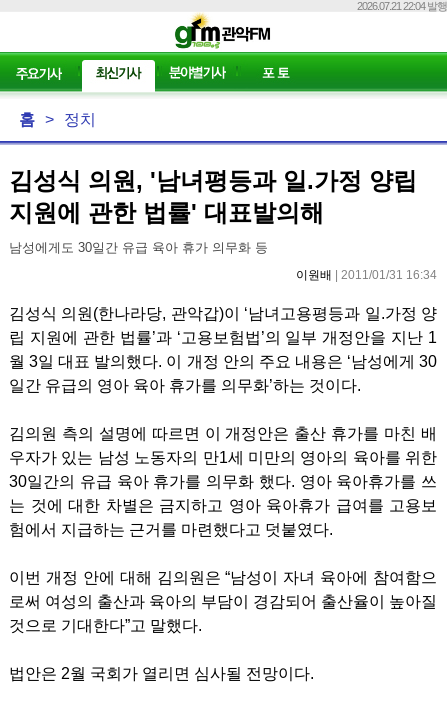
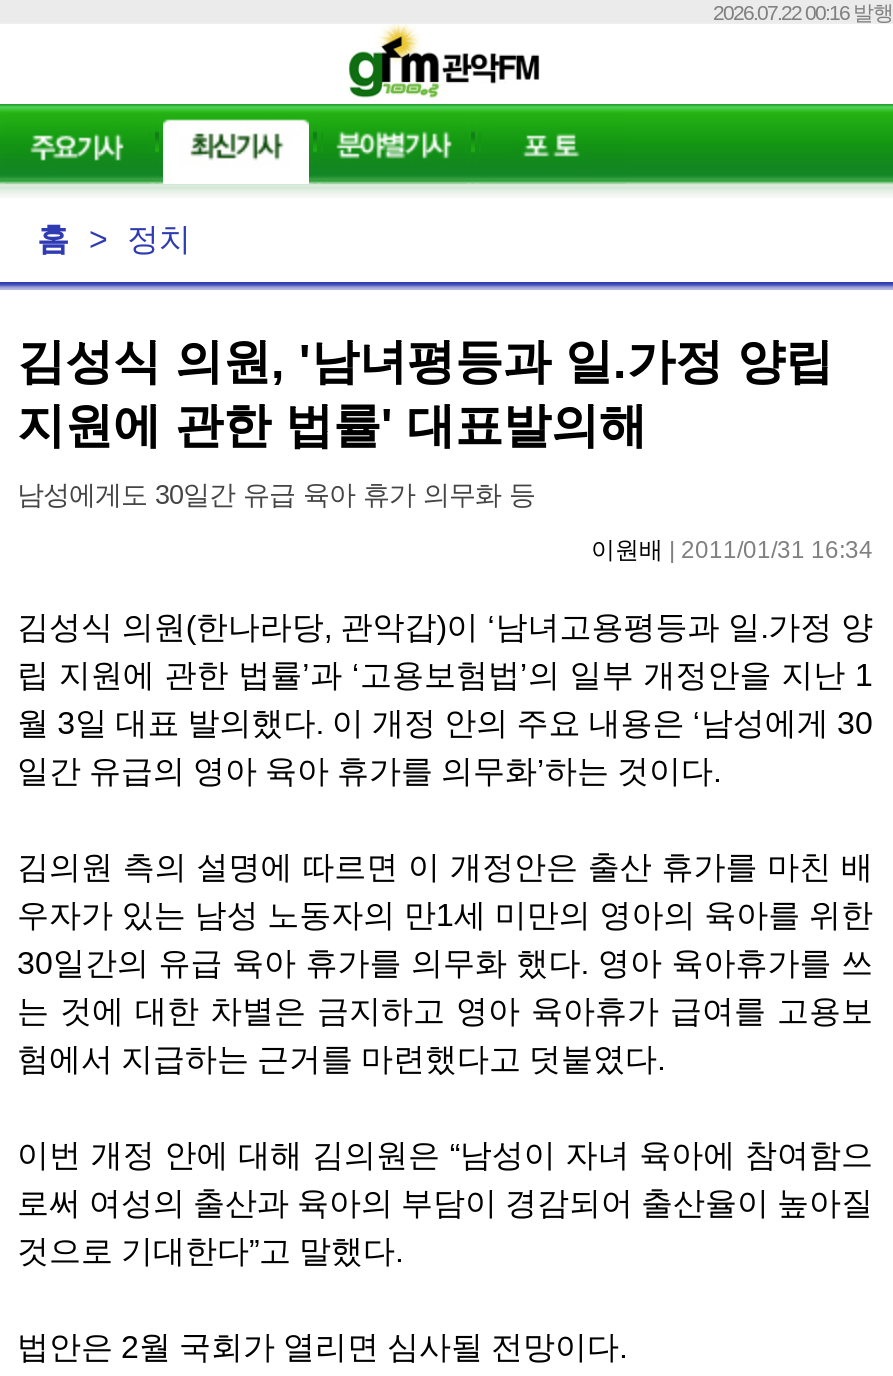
[357,0,447,12] 2026.07.21 22:04 발행 -> [713,0,893,24] 2026.07.22 00:16 발행

